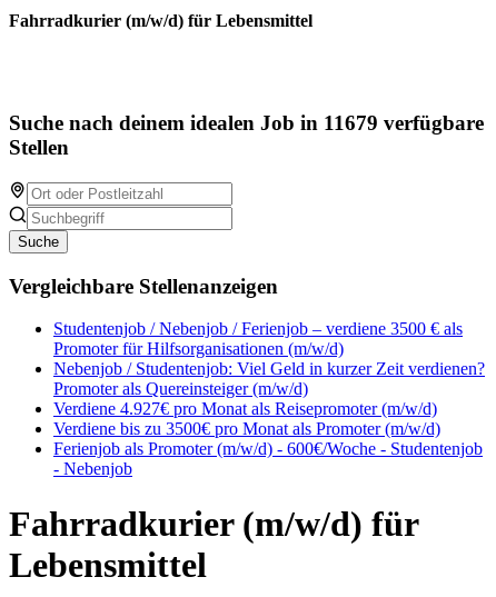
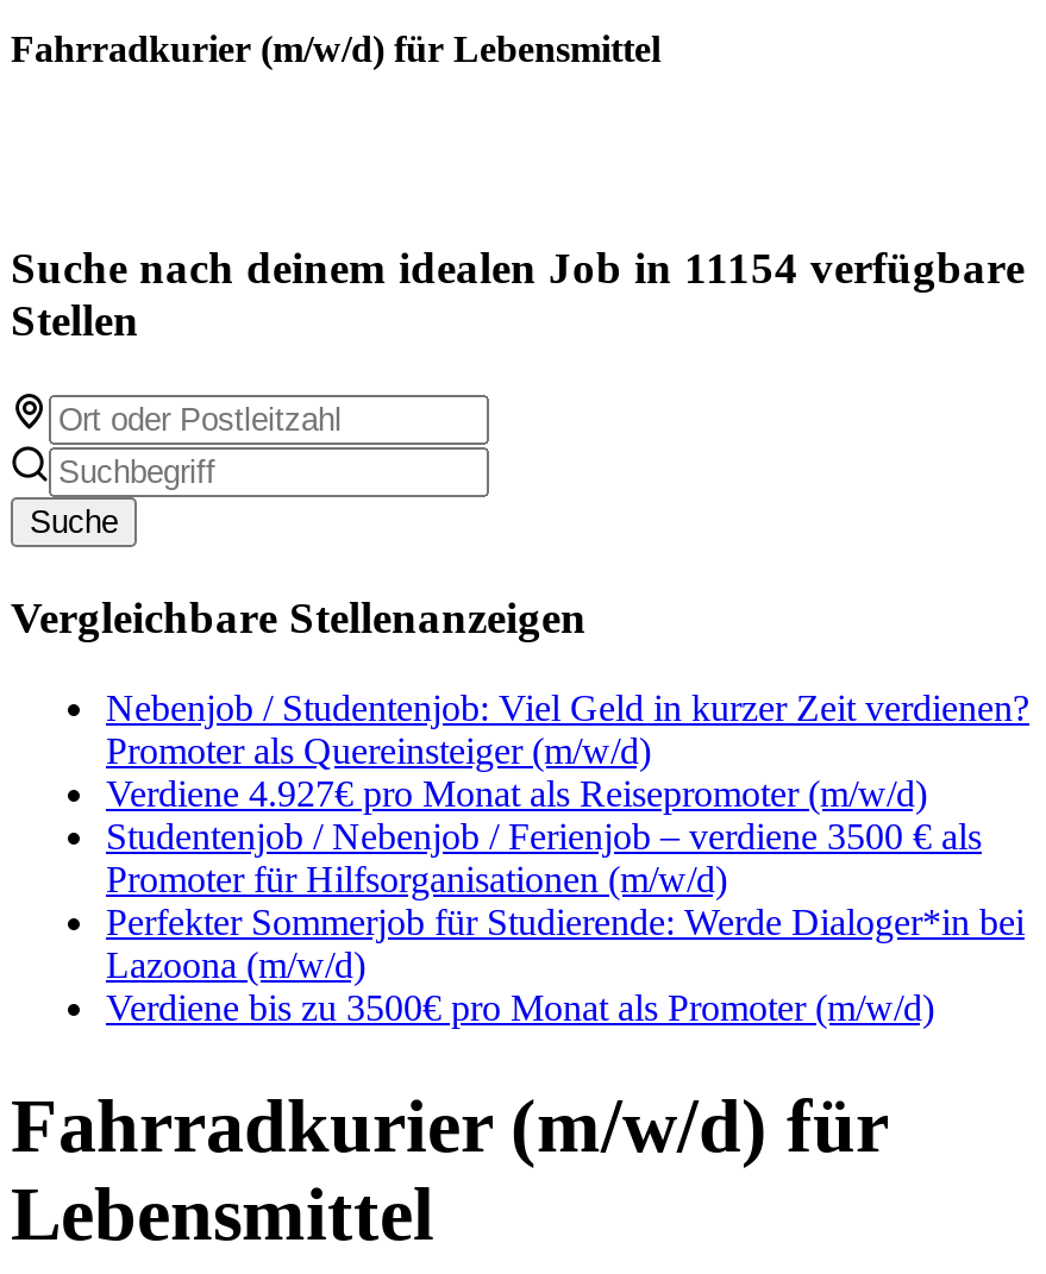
[9,111,484,135] Suche nach deinem idealen Job in 11679 verfügbare -> [11,243,1025,293] Suche nach deinem idealen Job in 11154 verfügbare
moved [53,320,463,358] -> [106,817,982,900]: Studentenjob / Nebenjob / Ferienjob – verdiene 3500 € als | Promoter für Hilfsorganisationen (m/w/d)
moved [53,360,485,418] -> [106,689,1029,815]: Nebenjob / Studentenjob: Viel Geld in kurzer Zeit verdienen? | Promoter als Quereinsteiger (m/w/d) | Verdiene 4.927€ pro Monat als Reisepromoter (m/w/d)
none -> [106,903,1025,986] Perfekter Sommerjob für Studierende: Werde Dialoger*in bei | Lazoona (m/w/d)
moved [53,420,440,438] -> [106,988,934,1029]: Verdiene bis zu 3500€ pro Monat als Promoter (m/w/d)
[53,440,483,478] Ferienjob als Promoter (m/w/d) - 600€/Woche - Studentenjob | - Nebenjob -> none

